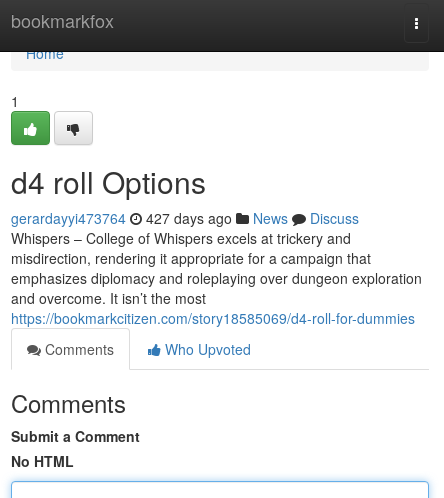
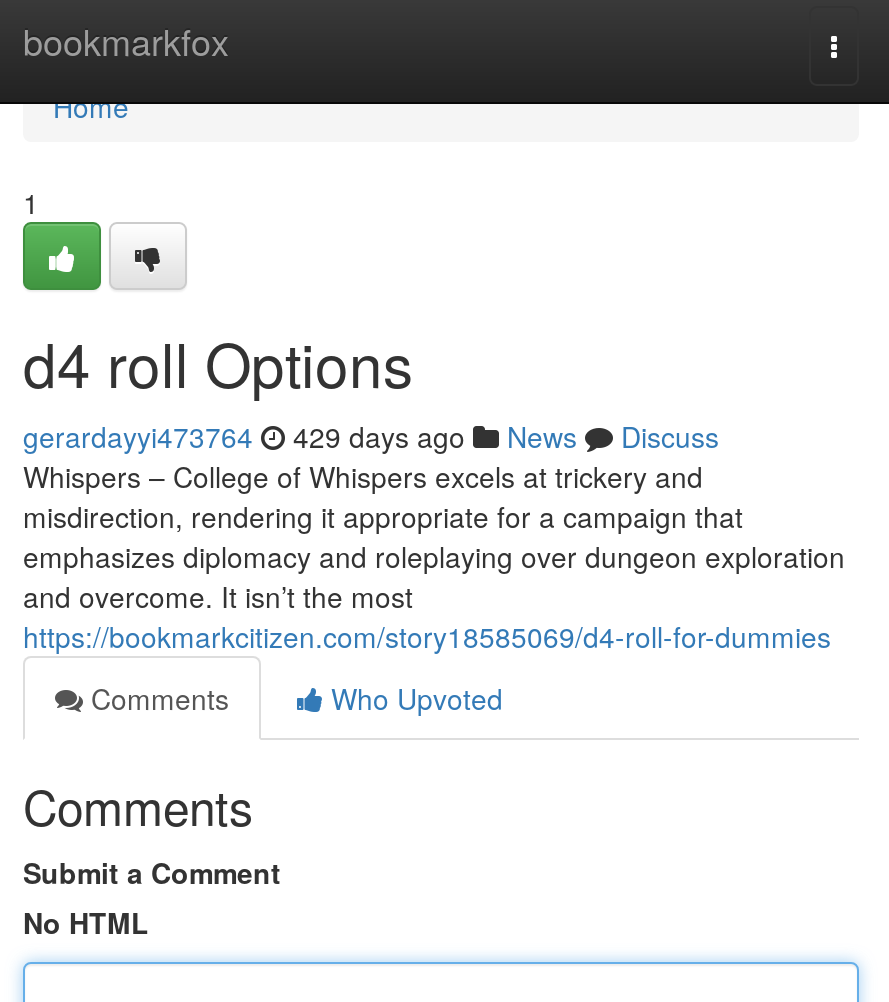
[11,208,359,228] gerardayyi473764 427 days ago News Discuss -> [23,416,719,456] gerardayyi473764 429 days ago News Discuss

